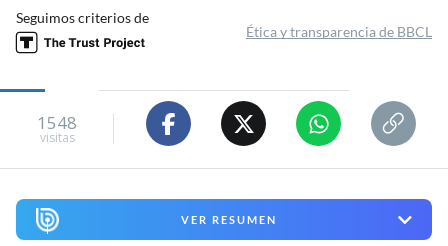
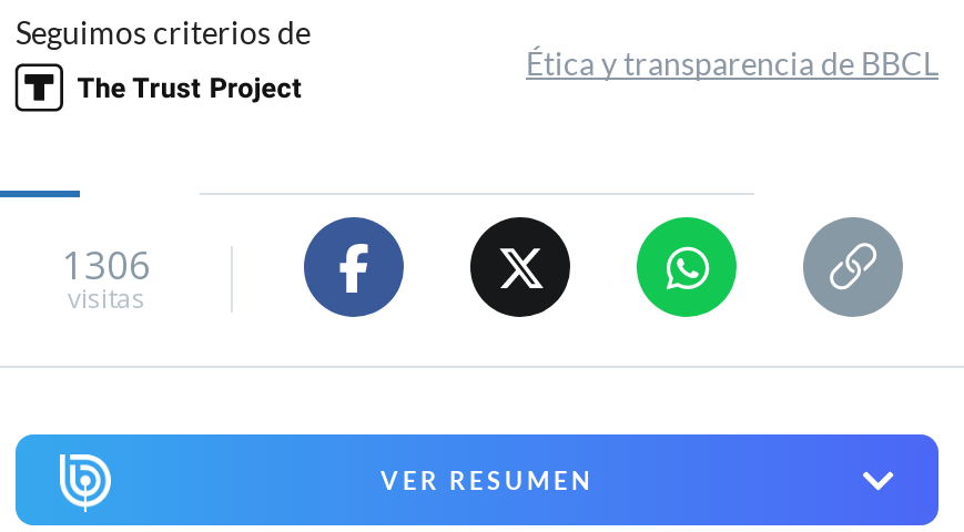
[37,111,77,134] 1548 -> [62,239,151,290] 1306

